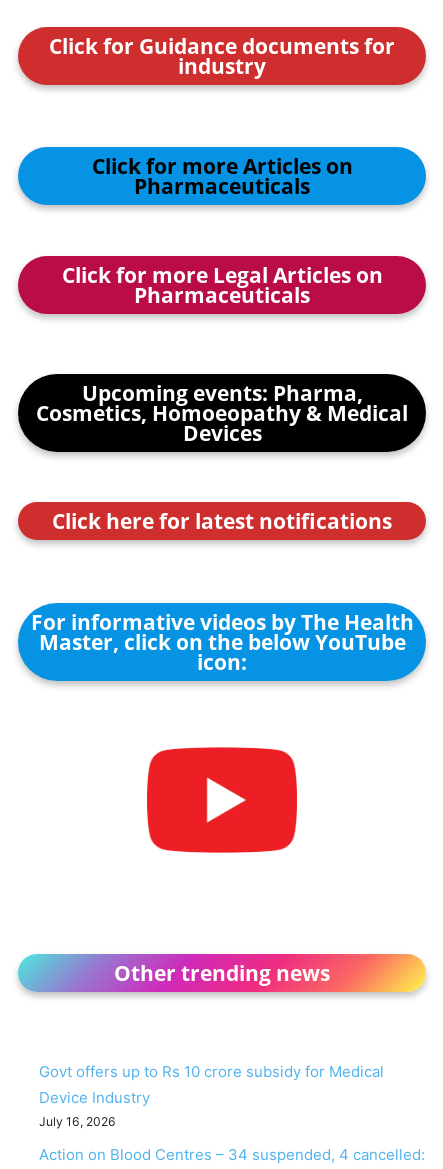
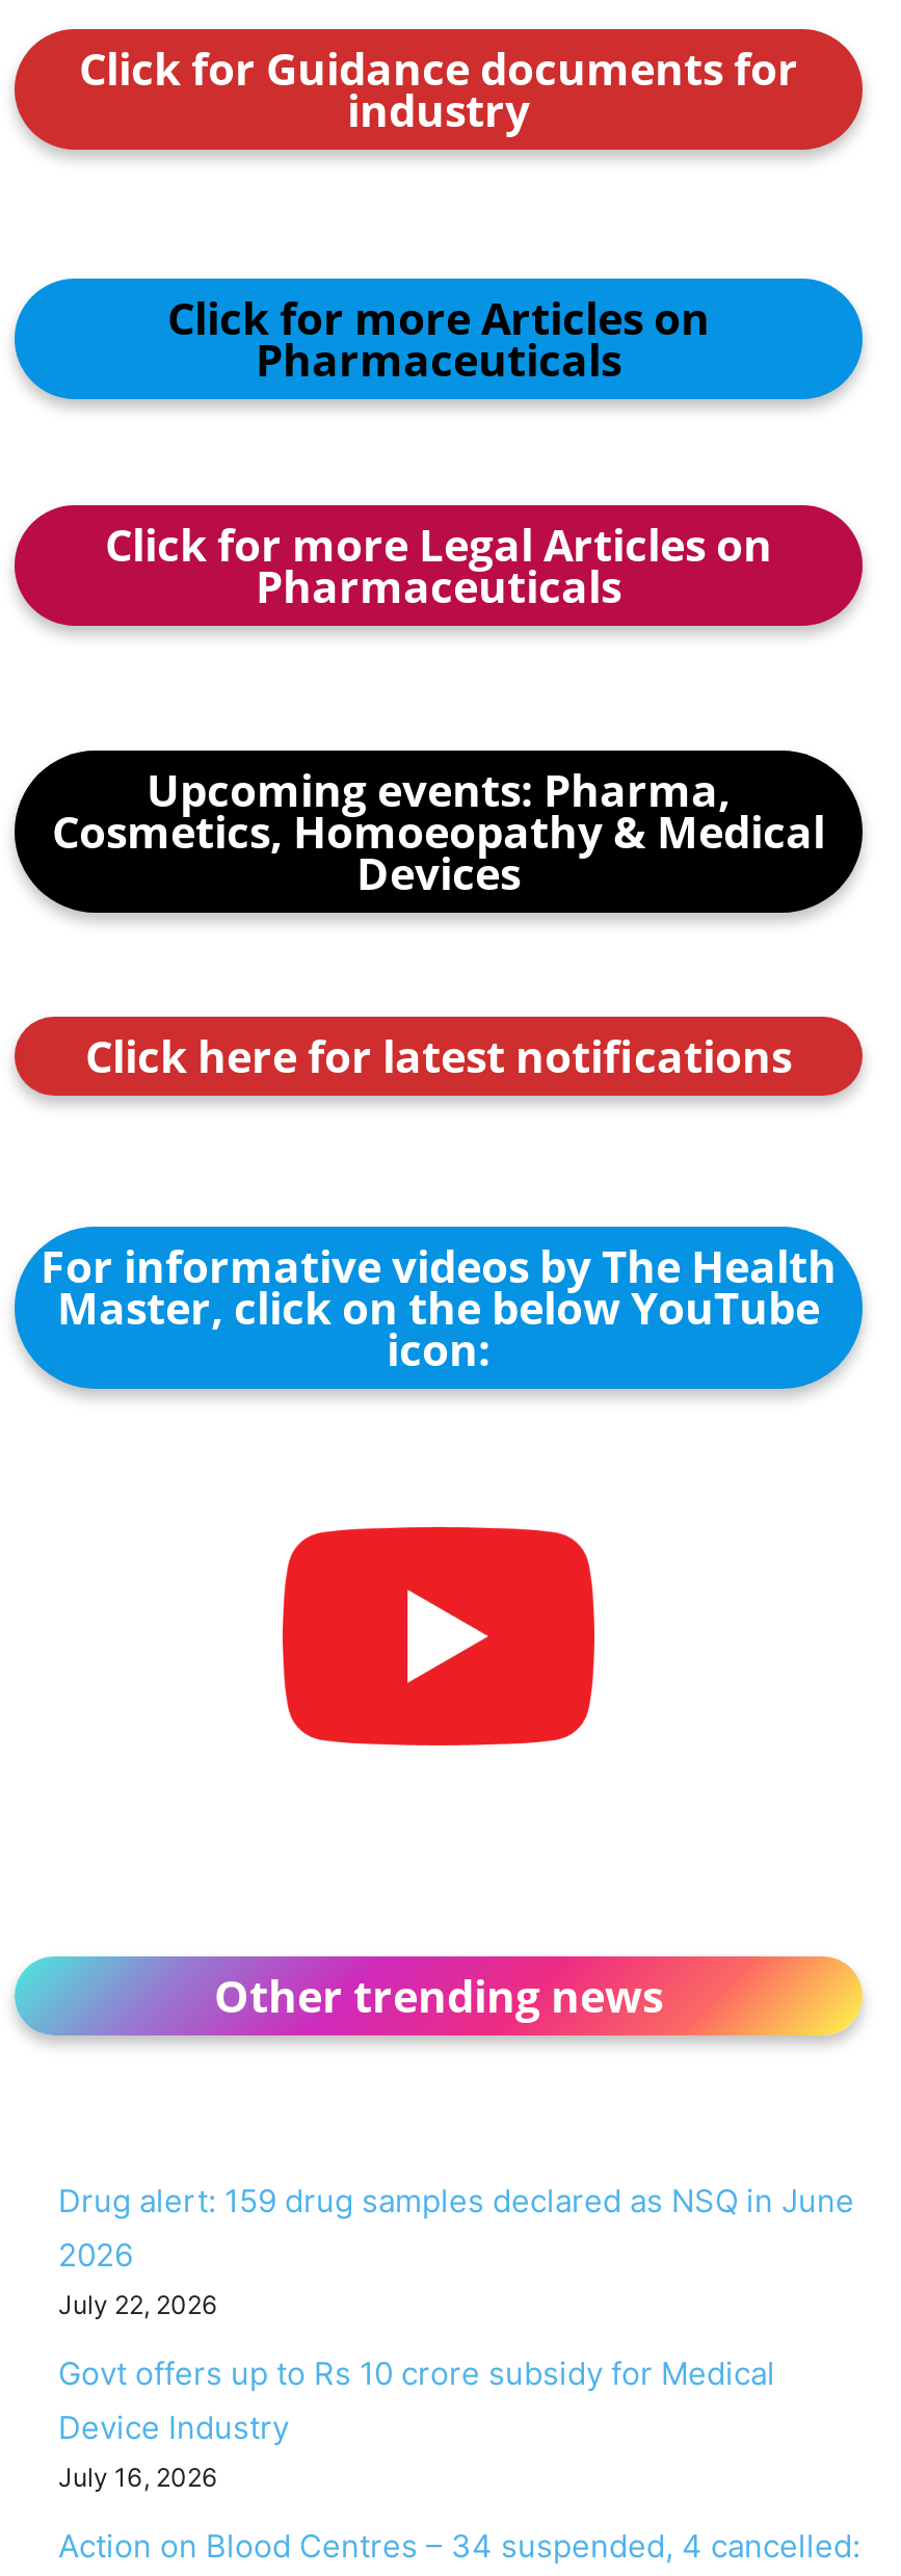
none -> [58,2180,854,2319] Drug alert: 159 drug samples declared as NSQ in June | 2026 | July 22, 2026

